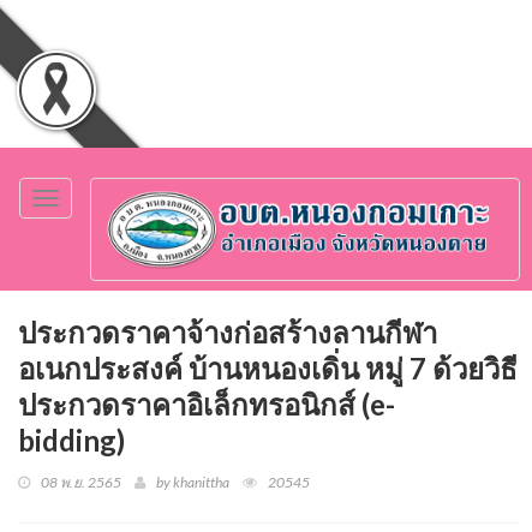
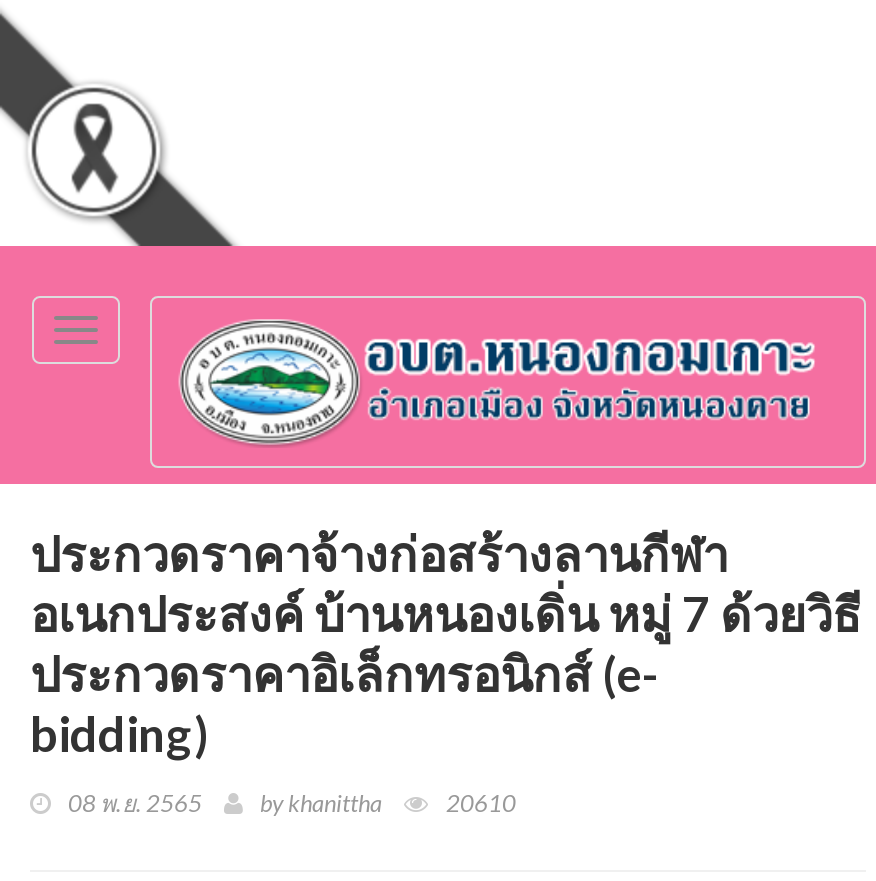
[268,473,310,491] 20545 -> [446,788,516,818] 20610

